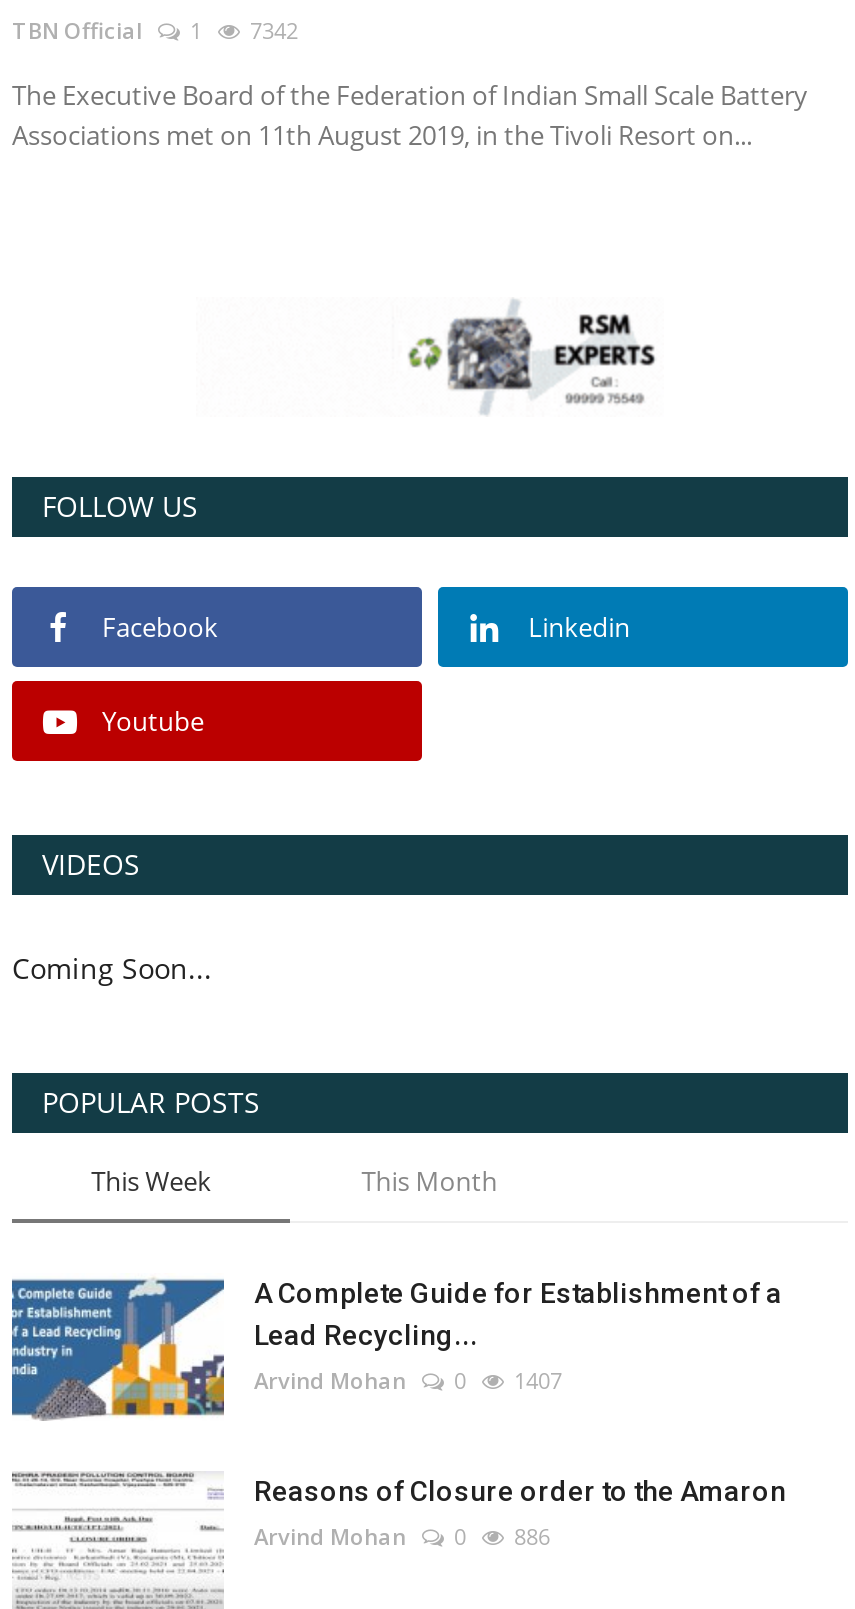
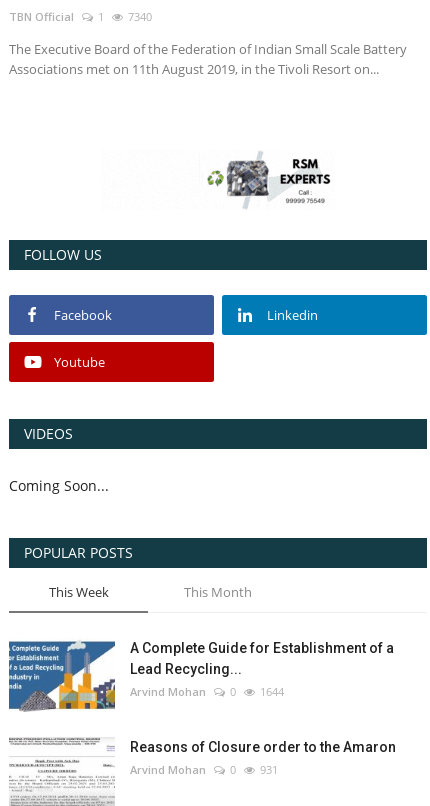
[12,14,298,44] TBN Official 1 7342 -> [9,9,152,24] TBN Official 1 7340
[254,1364,562,1394] Arvind Mohan 0 1407 -> [130,684,284,699] Arvind Mohan 0 1644
[254,1520,550,1550] Arvind Mohan 0 886 -> [130,762,278,777] Arvind Mohan 0 931

